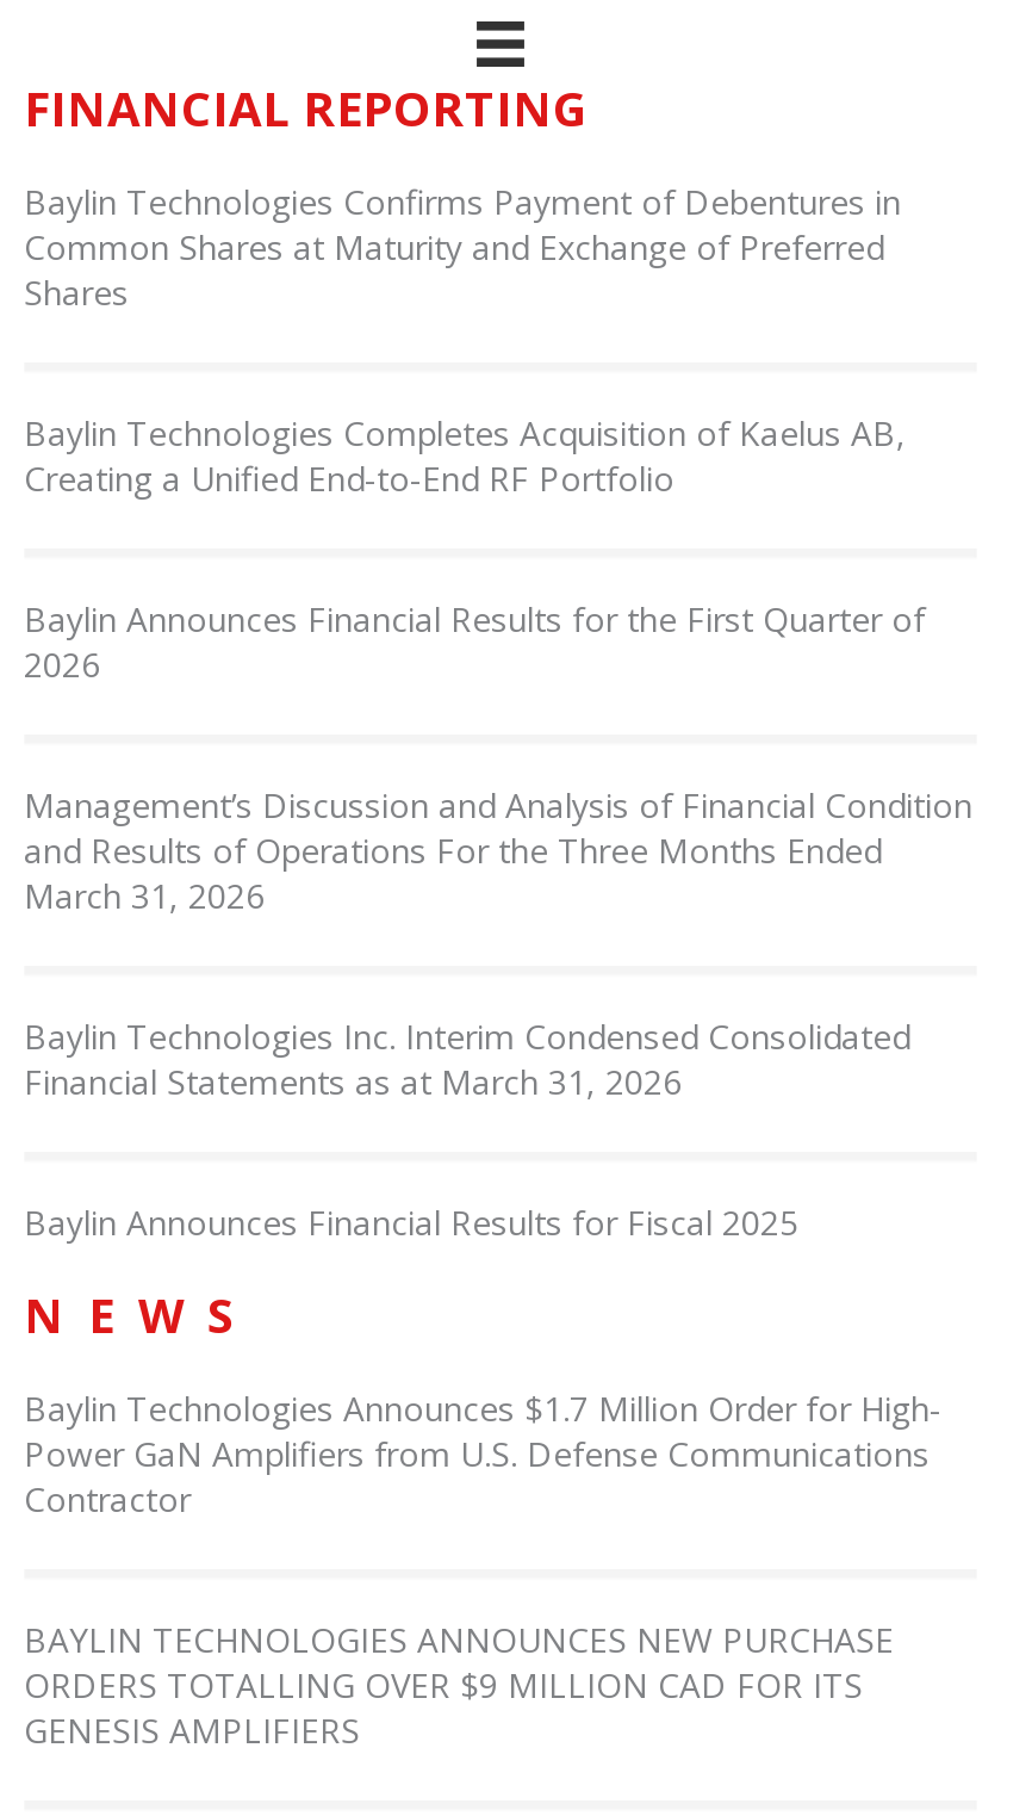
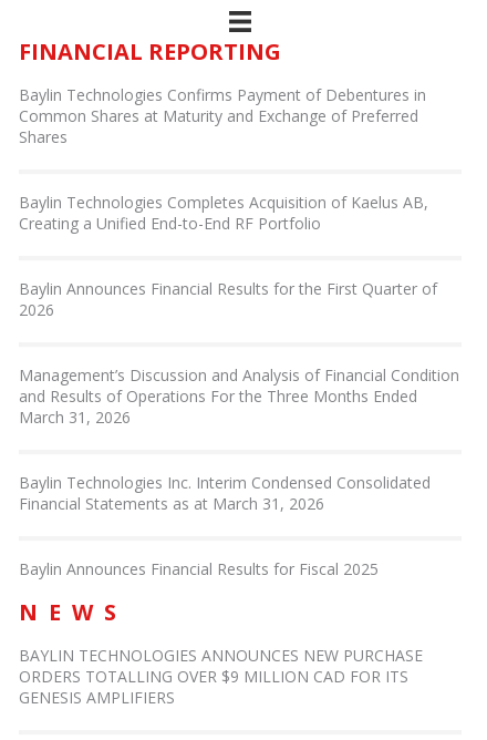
[24,1386,941,1522] Baylin Technologies Announces $1.7 Million Order for High- | Power GaN Amplifiers from U.S. Defense Communications | Contractor -> none

